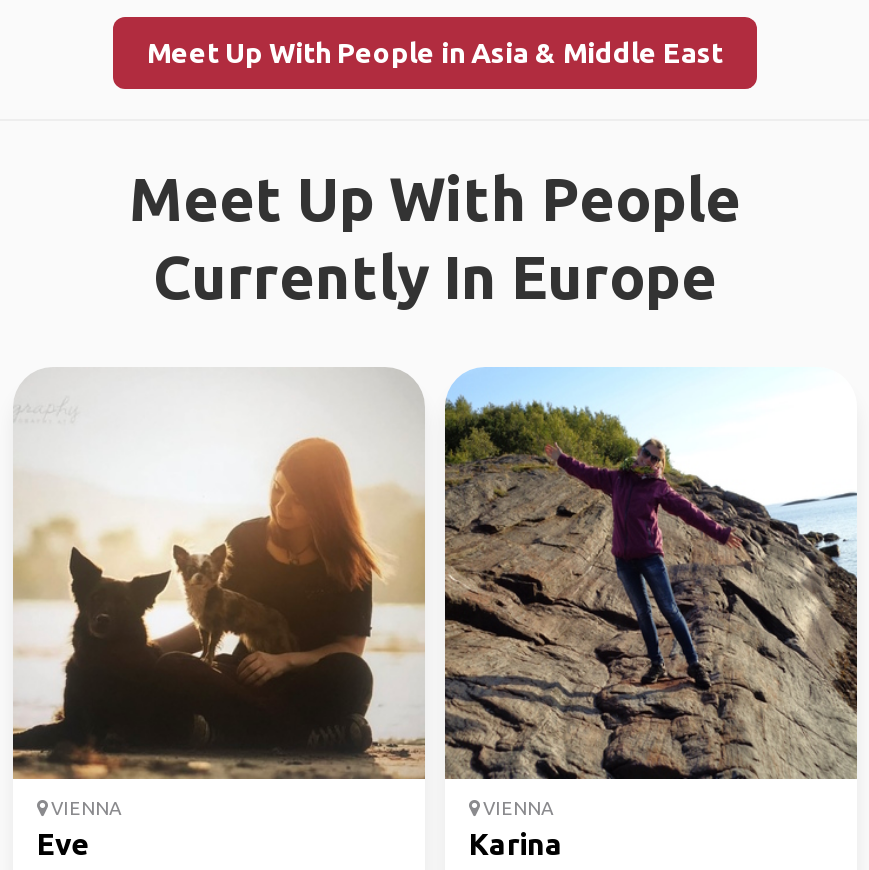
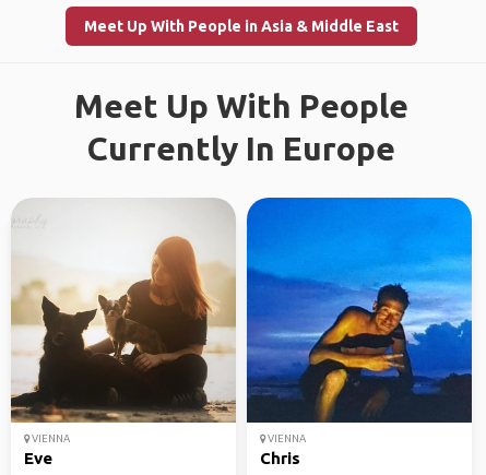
[443,367,859,861] [image] | Karina -> [246,197,473,467] [image] | Chris

